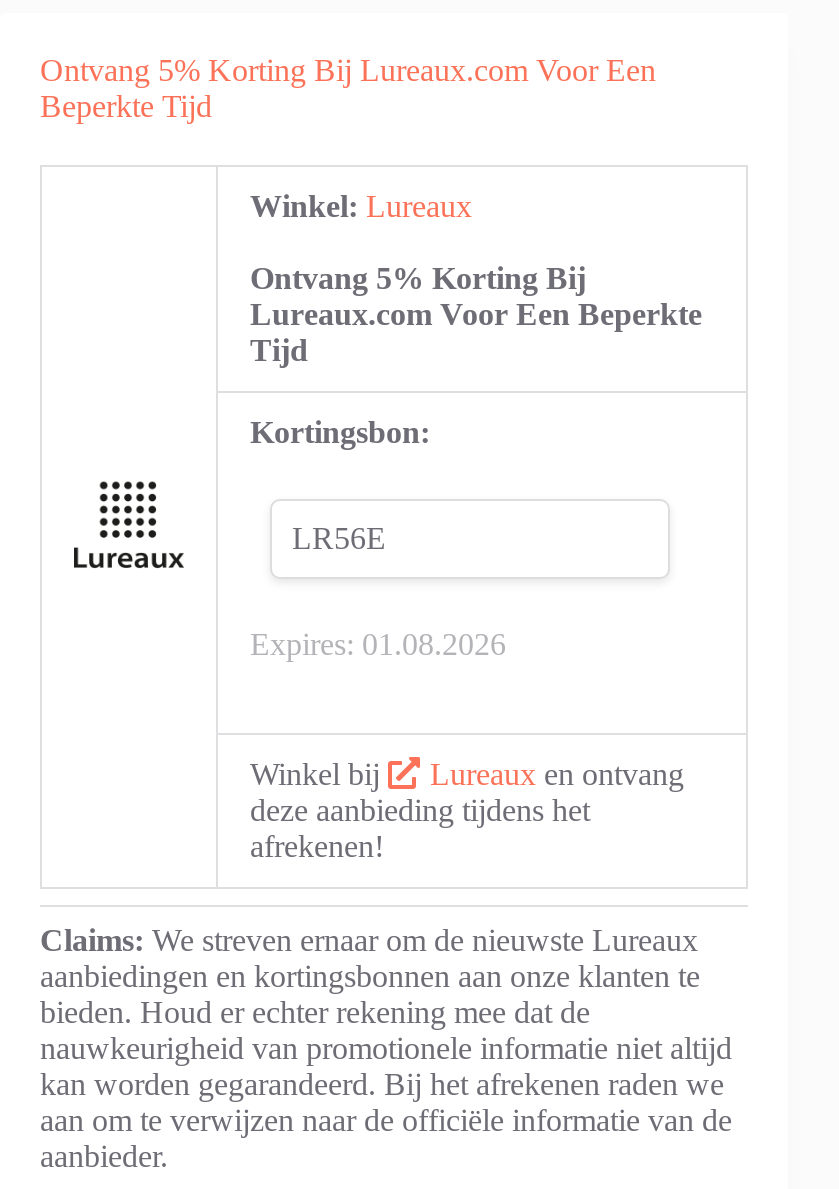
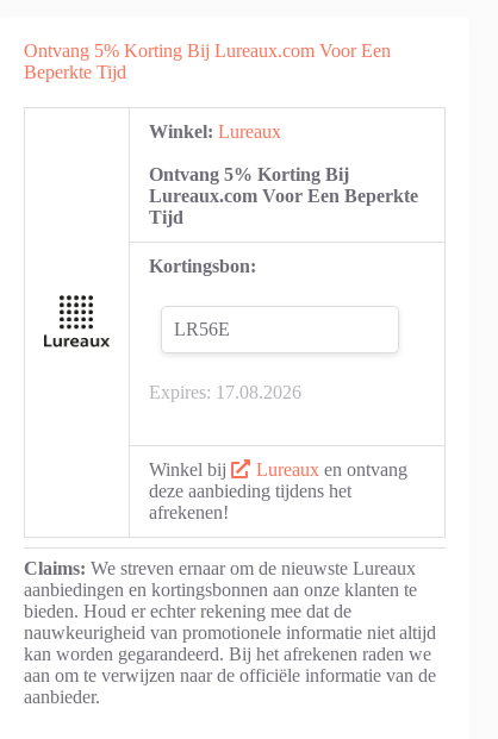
[250,627,506,661] Expires: 01.08.2026 -> [149,382,301,402] Expires: 17.08.2026

